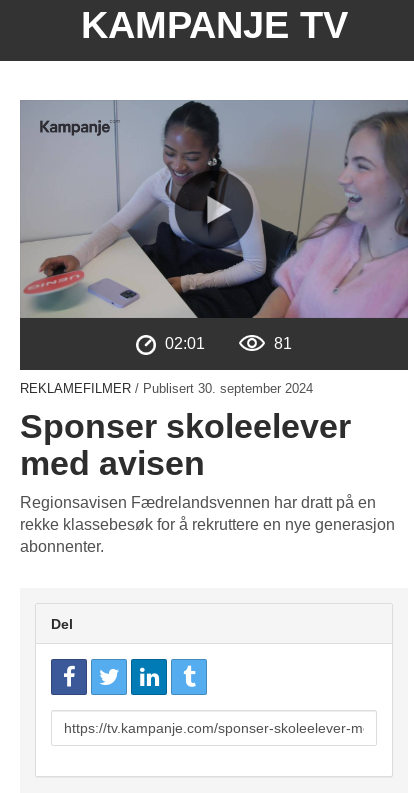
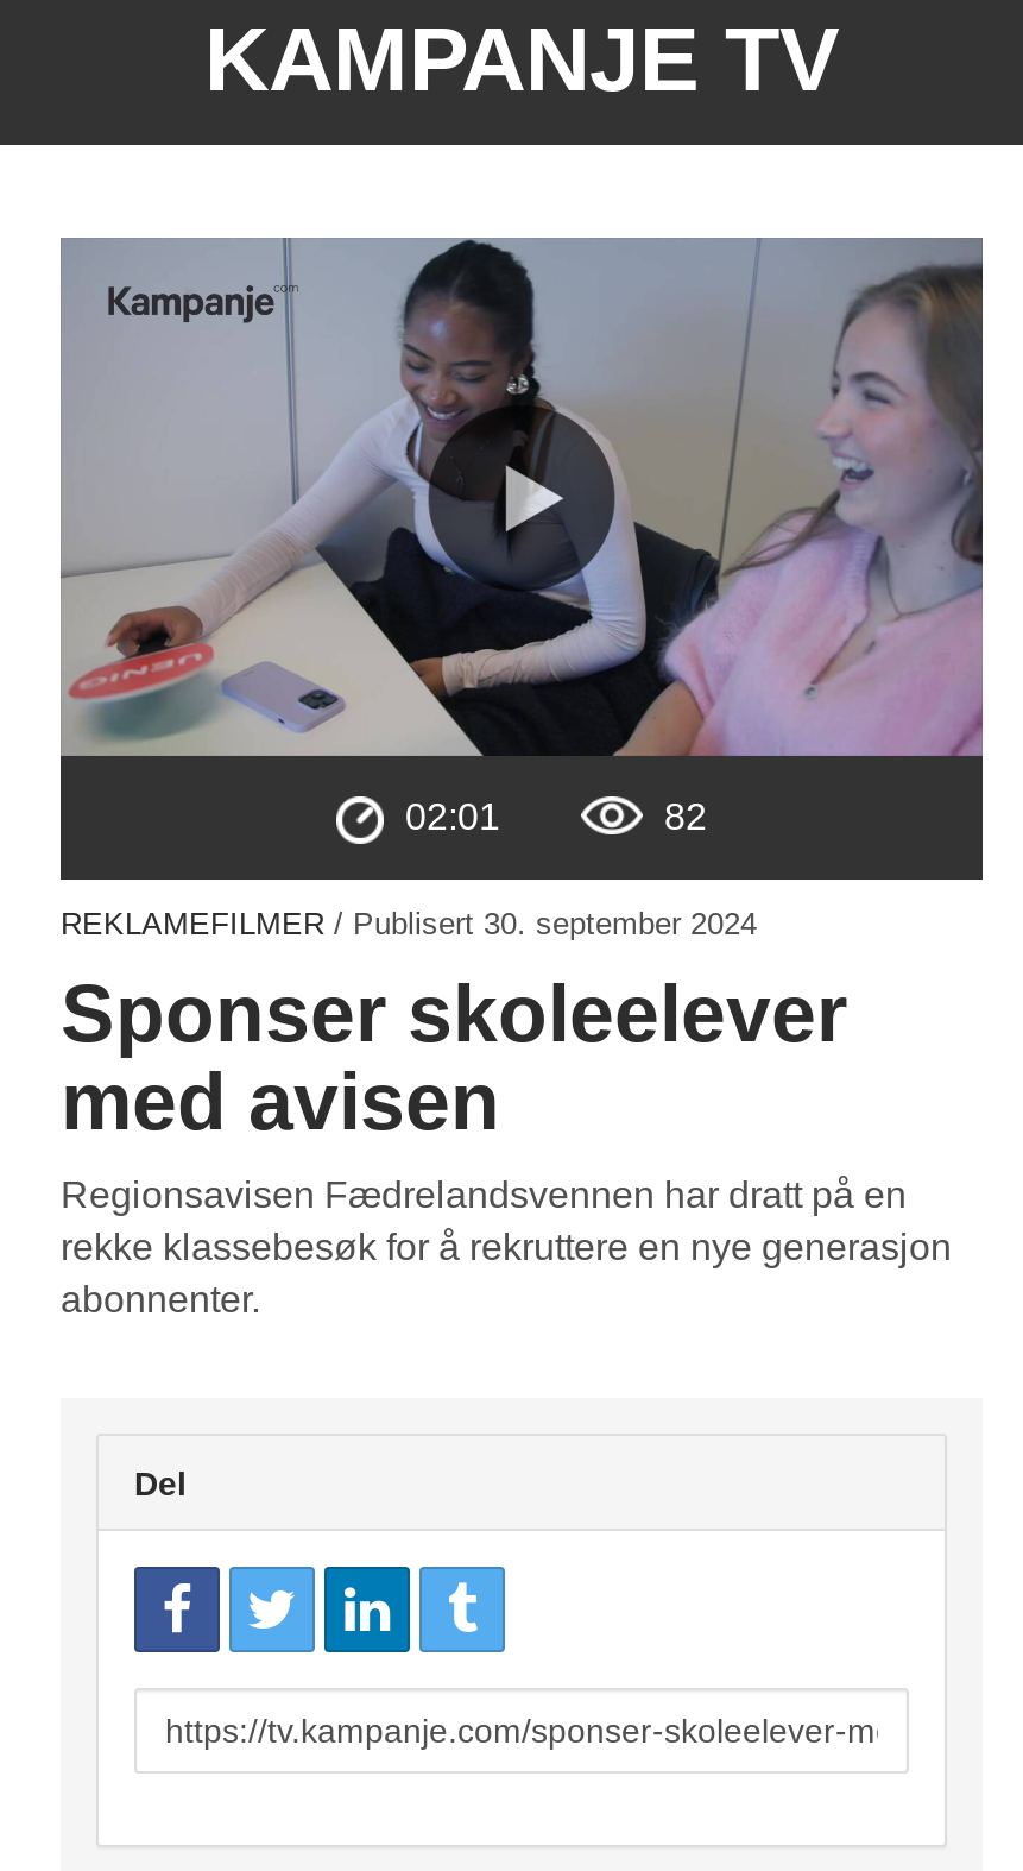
[270,335,292,352] 81 -> [655,797,707,837] 82

